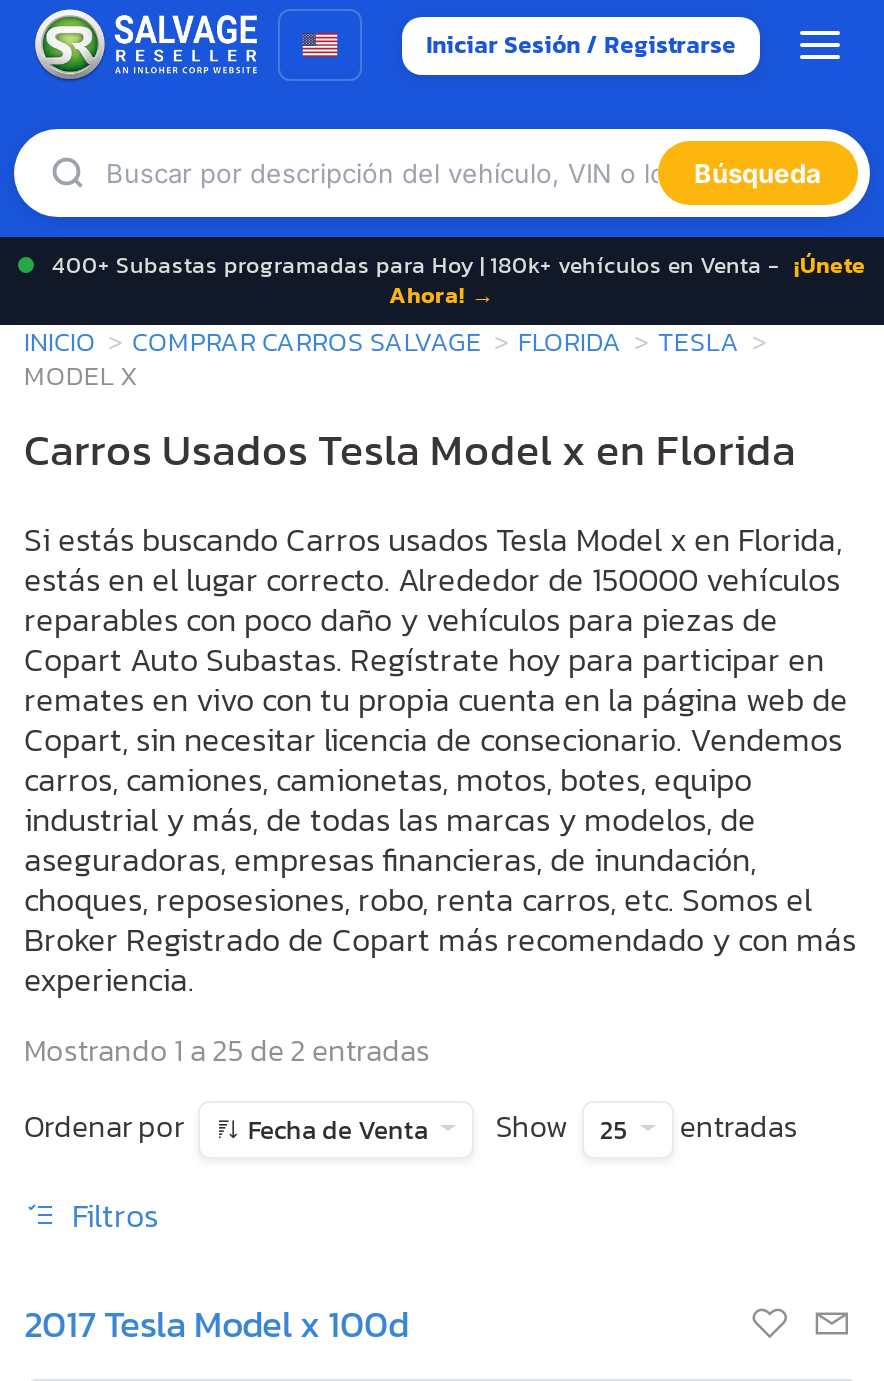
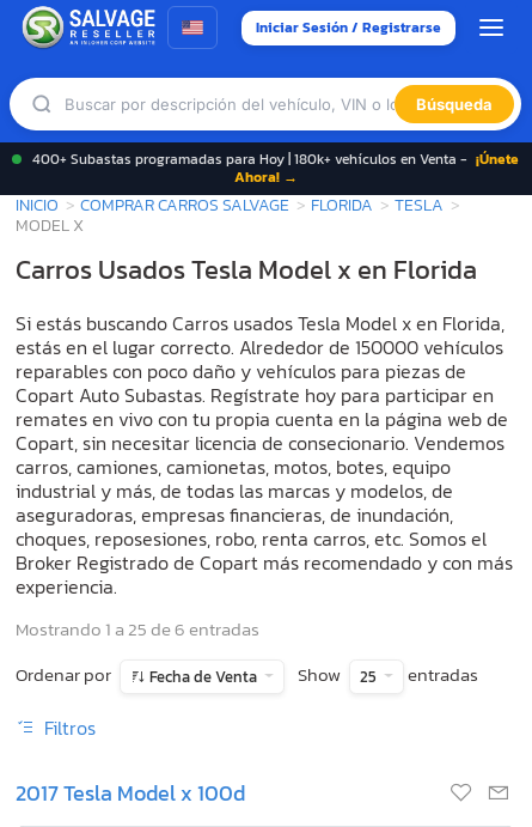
[24,1026,430,1072] Mostrando 1 a 25 de 2 entradas -> [16,615,259,642] Mostrando 1 a 25 de 6 entradas

